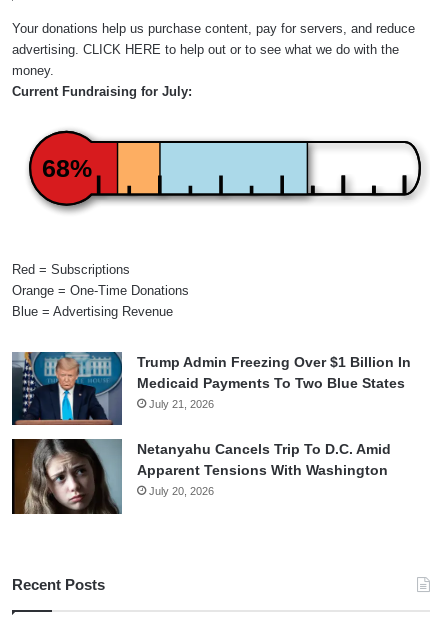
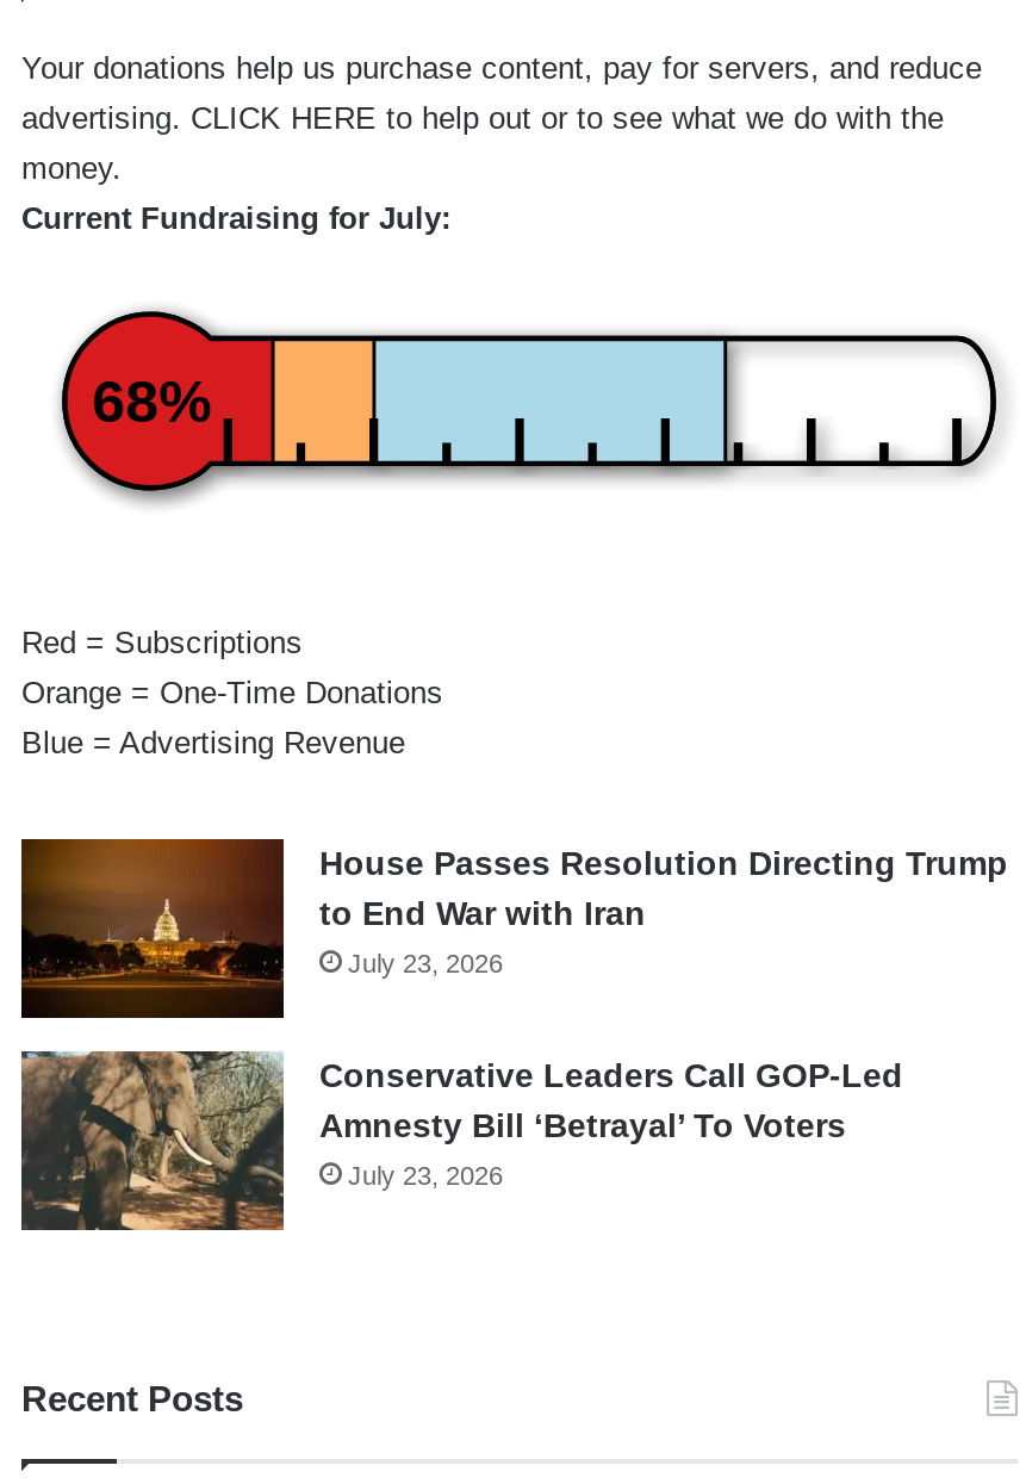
[11,351,411,426] [image] | Trump Admin Freezing Over $1 Billion In | Medicaid Payments To Two Blue States | July 21, 2026 -> [19,837,1008,1020] [image] | House Passes Resolution Directing Trump | to End War with Iran | July 23, 2026
[11,438,391,515] [image] | Netanyahu Cancels Trip To D.C. Amid | Apparent Tensions With Washington | July 20, 2026 -> [19,1049,903,1232] [image] | Conservative Leaders Call GOP-Led | Amnesty Bill ‘Betrayal’ To Voters | July 23, 2026

